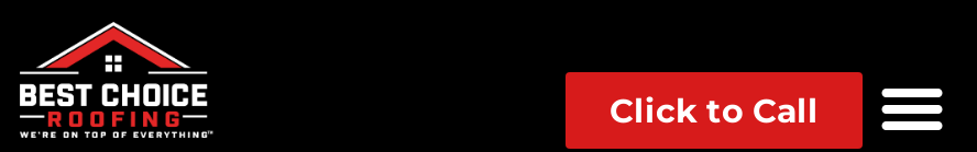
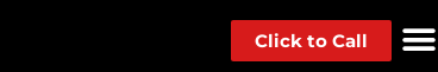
[18,20,213,140] [image] -> none

